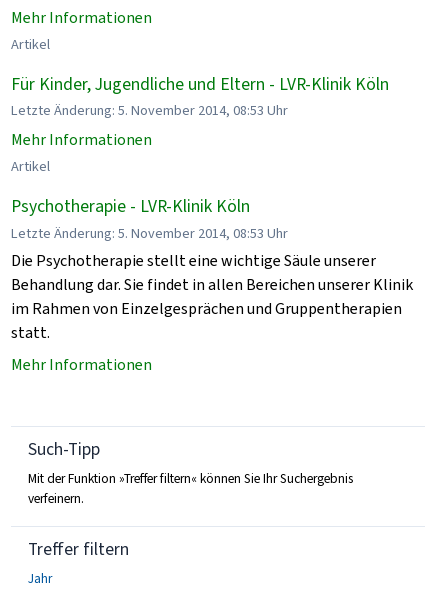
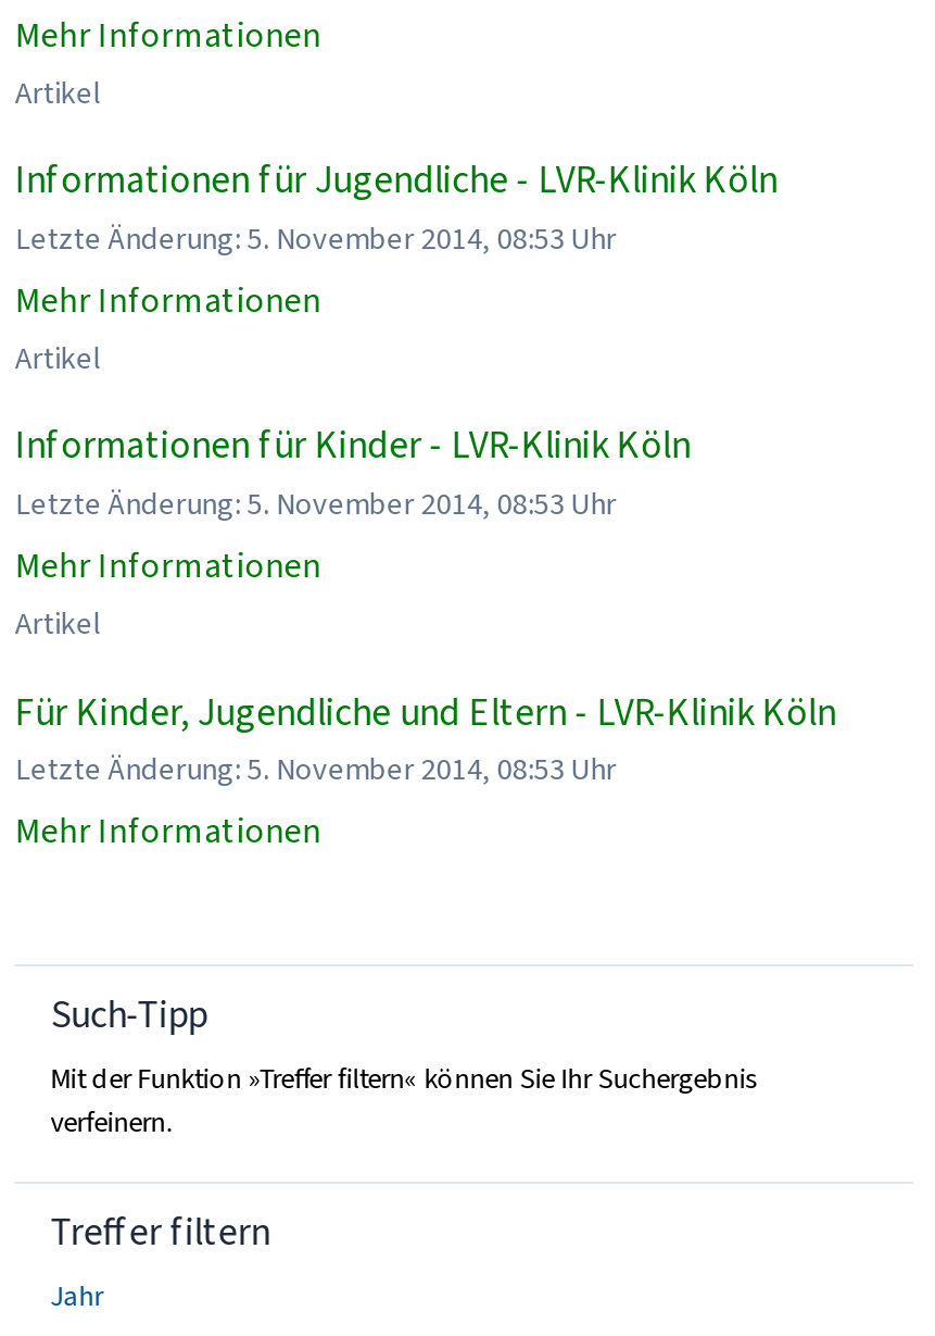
none -> [15,154,777,206] Informationen für Jugendliche - LVR-Klinik Köln
moved [11,72,389,96] -> [15,685,836,737]: Für Kinder, Jugendliche und Eltern - LVR-Klinik Köln
[11,194,250,218] Psychotherapie - LVR-Klinik Köln -> [15,419,690,472] Informationen für Kinder - LVR-Klinik Köln
[11,250,413,343] Die Psychotherapie stellt eine wichtige Säule unserer | Behandlung dar. Sie findet in allen Bereichen unserer Klinik | im Rahmen von Einzelgesprächen und Gruppentherapien | statt. -> [15,542,617,789] Mehr Informationen | Artikel | Letzte Änderung: 5. November 2014, 08:53 Uhr

